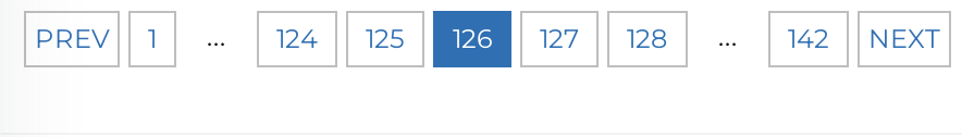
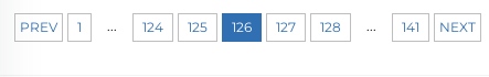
[788,22,829,55] 142 -> [401,18,419,35] 141

